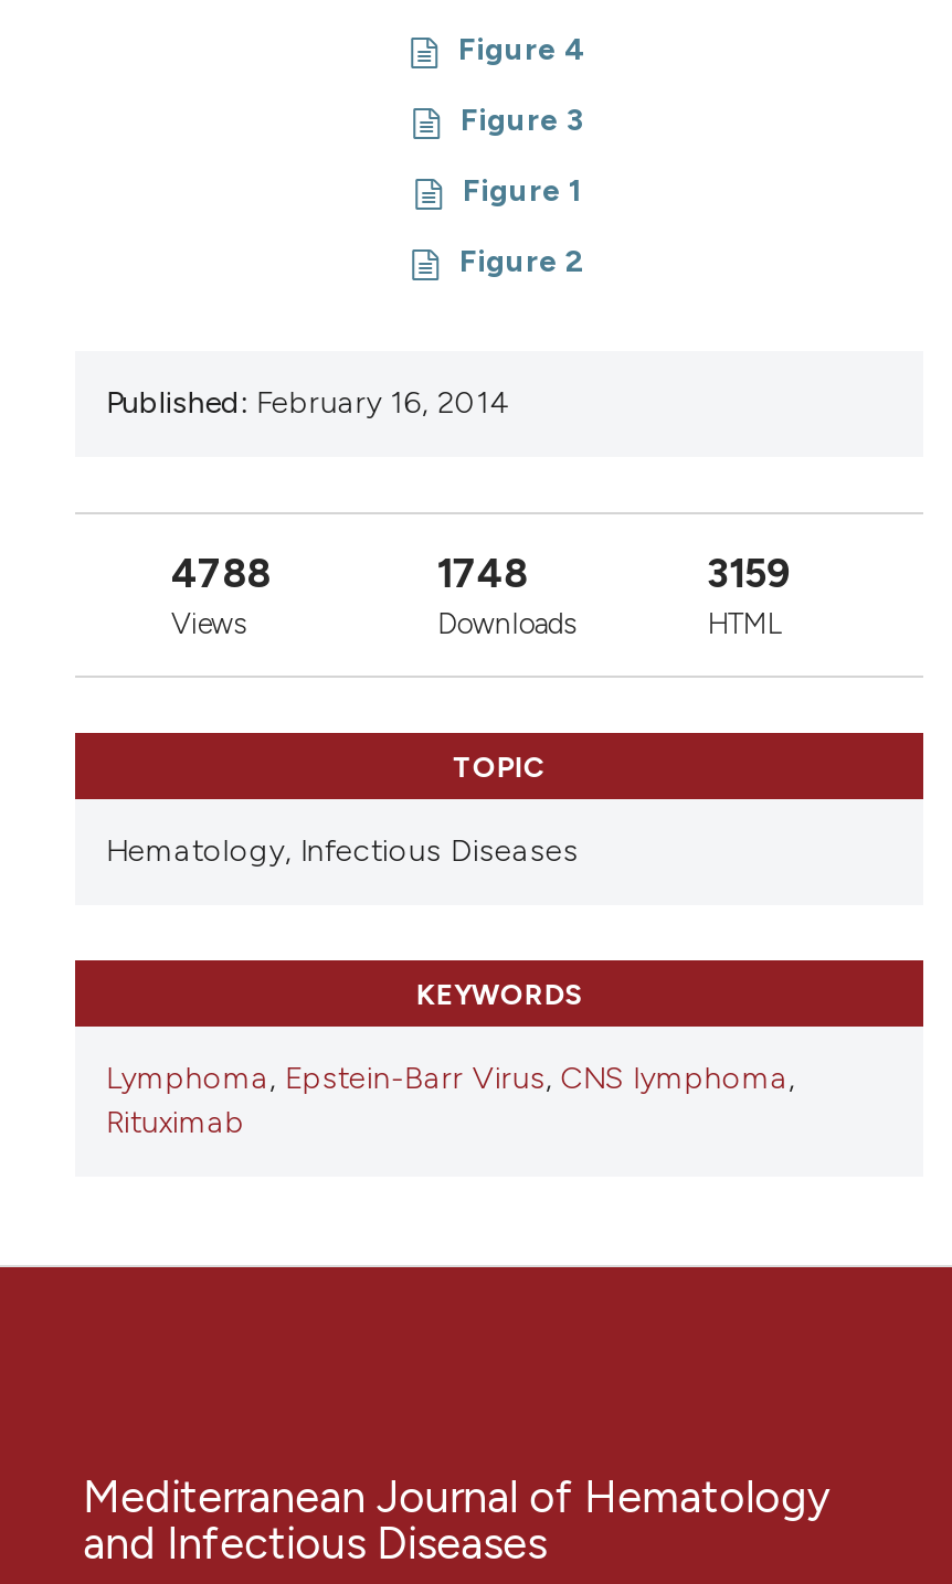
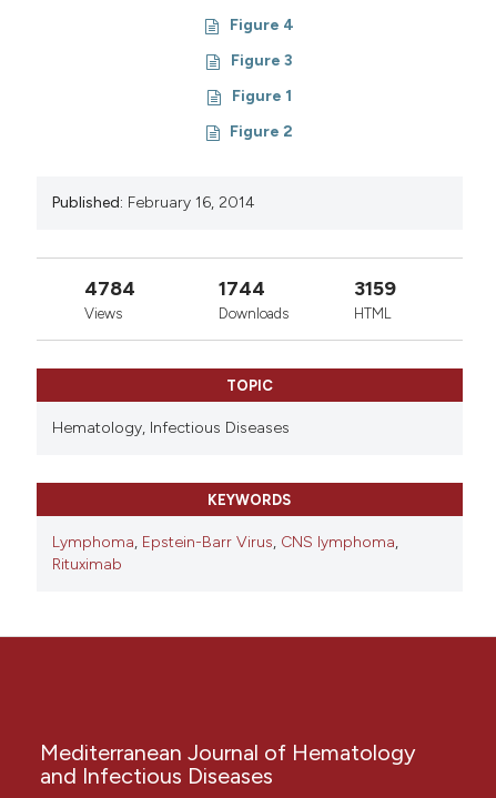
[171,550,271,599] 4788 -> [85,277,136,301] 4784
[437,550,527,599] 1748 -> [219,277,266,301] 1744

